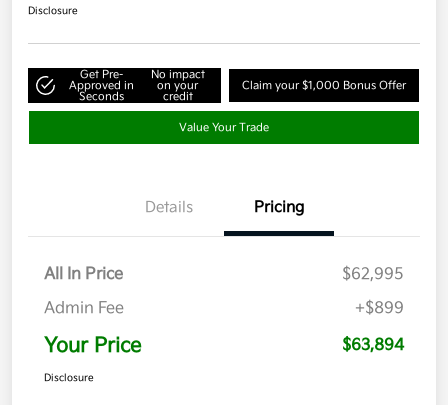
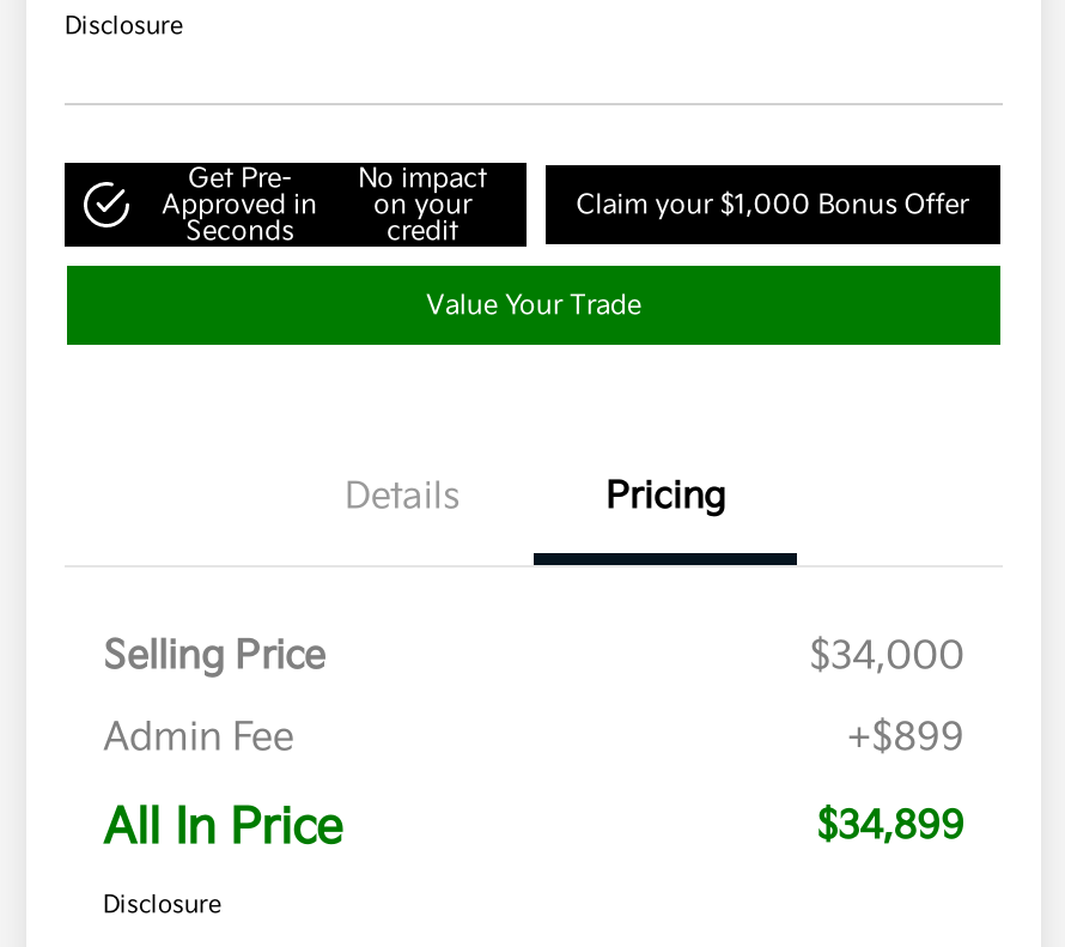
[44,265,404,284] All In Price | $62,995 -> [103,635,964,680] Selling Price | $34,000
[44,334,404,358] Your Price | $63,894 -> [103,800,964,858] All In Price | $34,899

